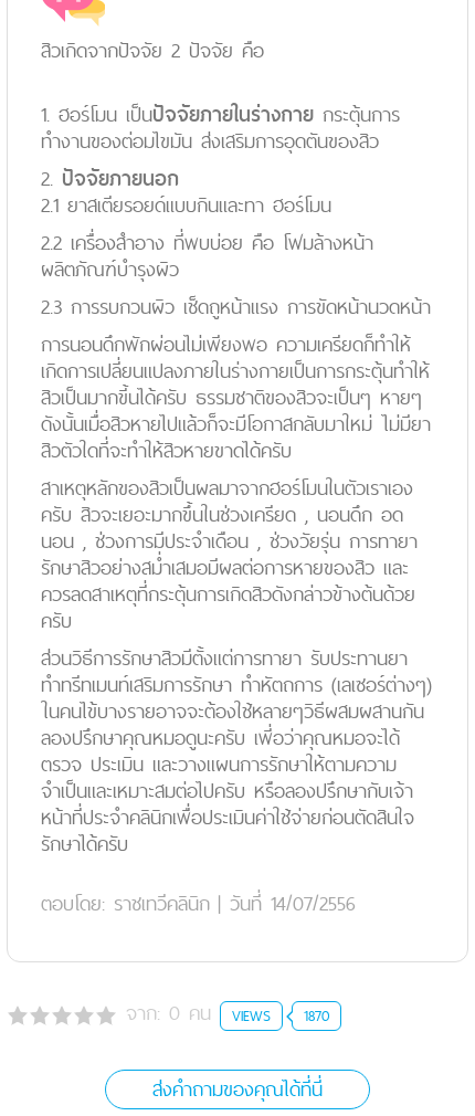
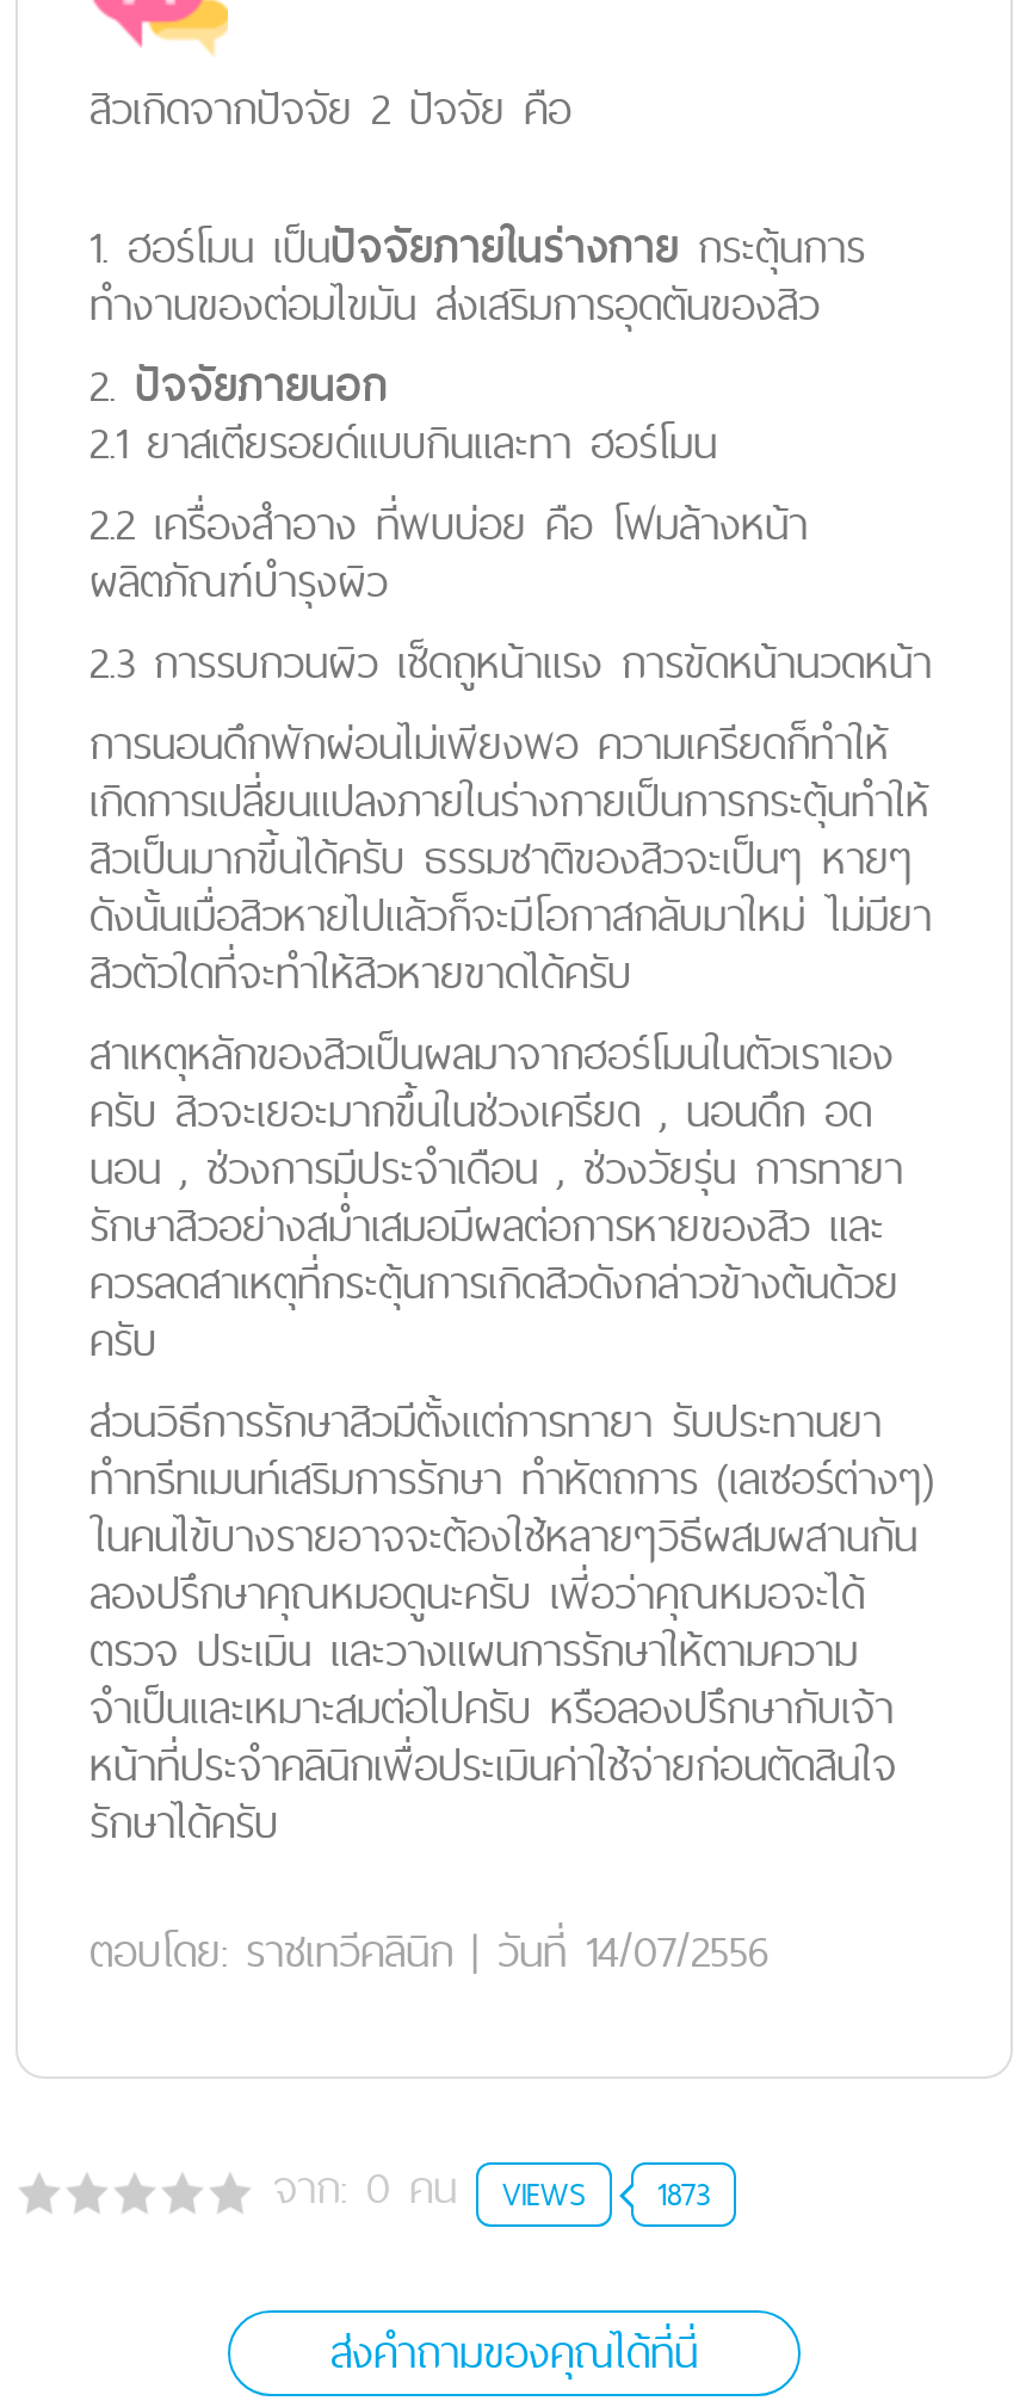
[126,996,329,1030] จาก: 0คน VIEWS 1870 -> [273,2150,710,2224] จาก: 0คน VIEWS 1873

